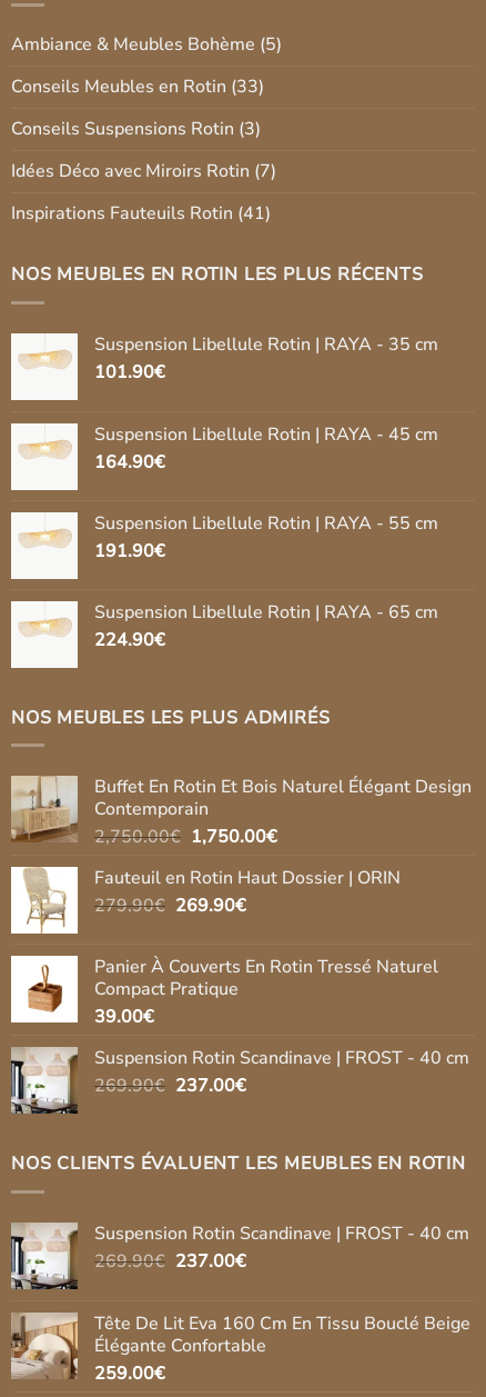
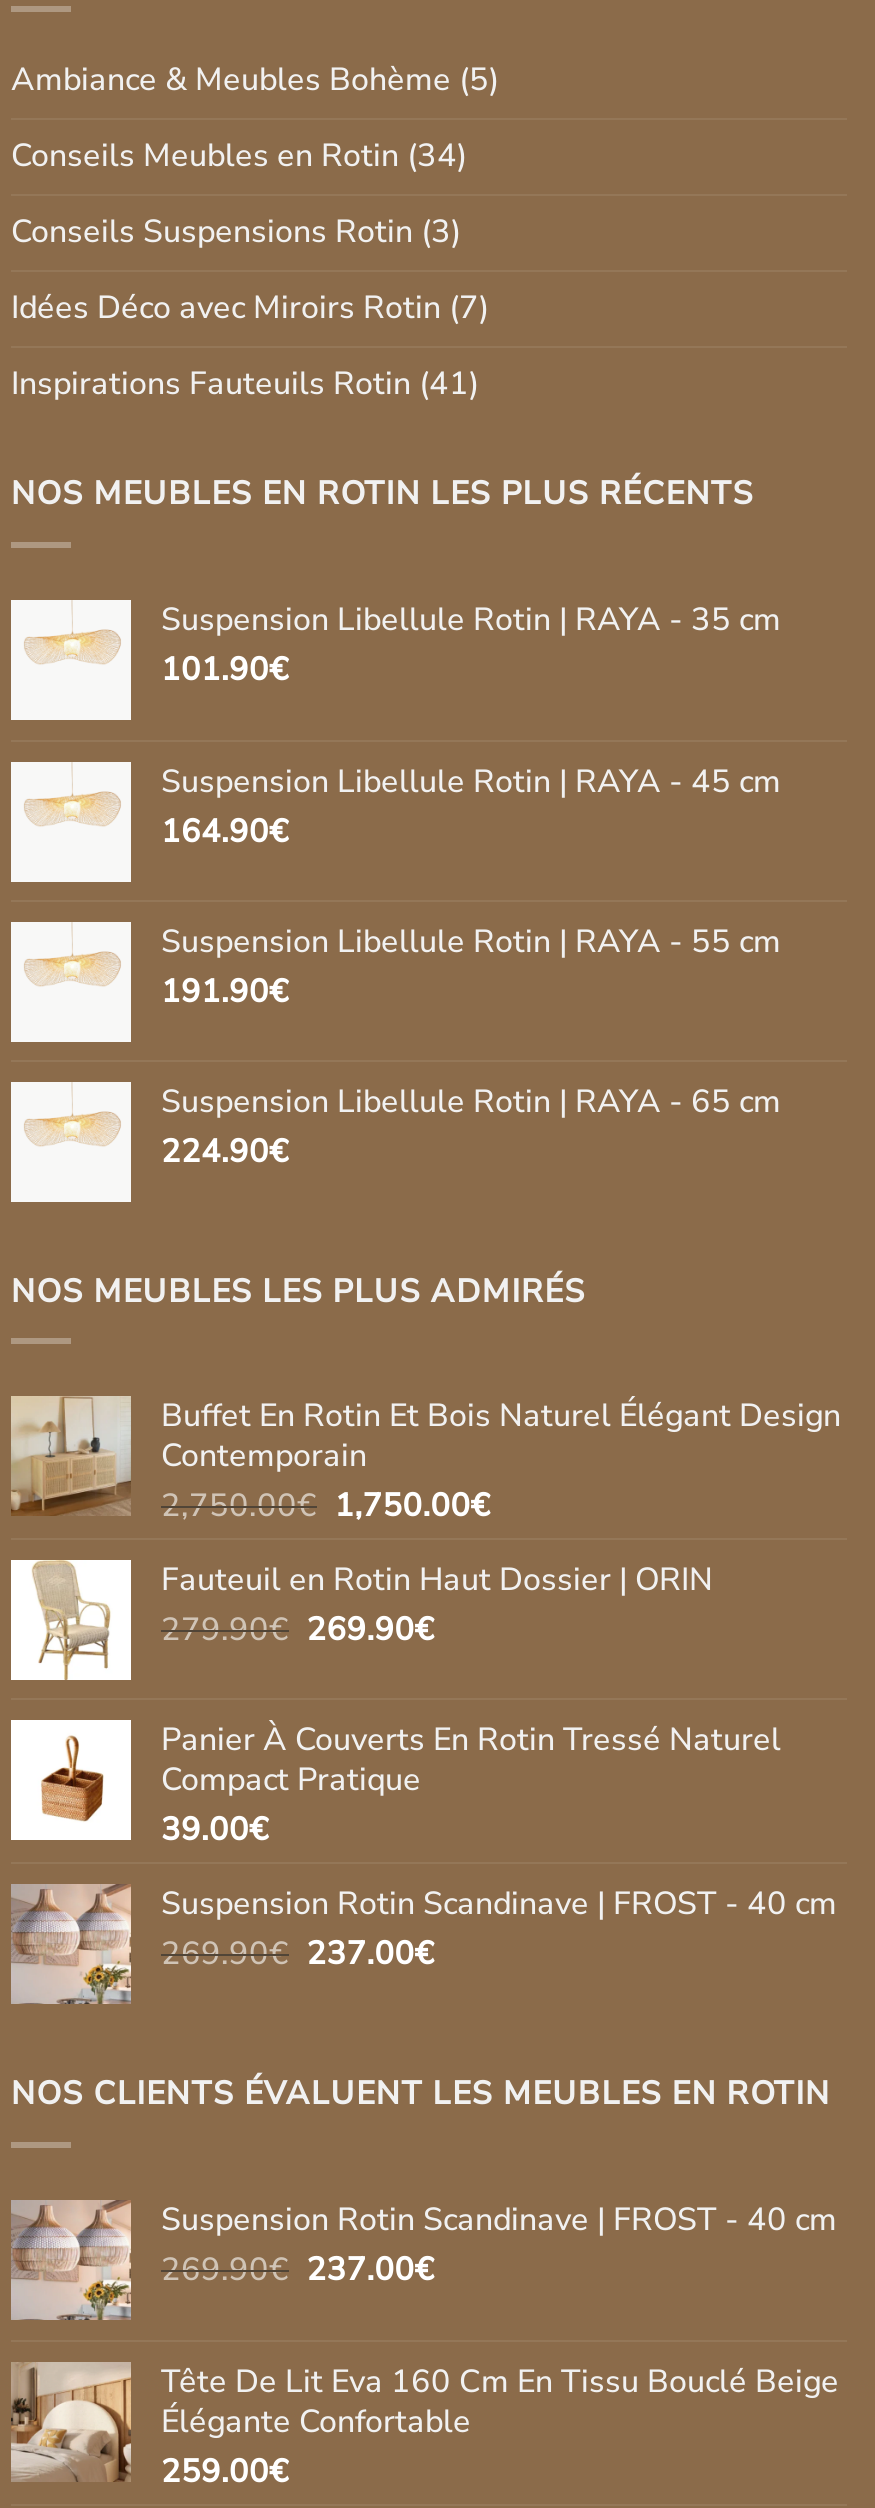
[11,75,264,99] Conseils Meubles en Rotin (33) -> [11,135,467,179] Conseils Meubles en Rotin (34)
[10,1046,79,1115] [image] -> [9,1884,133,2006] [image]
[10,1221,79,1290] [image] -> [9,2200,133,2322] [image]

